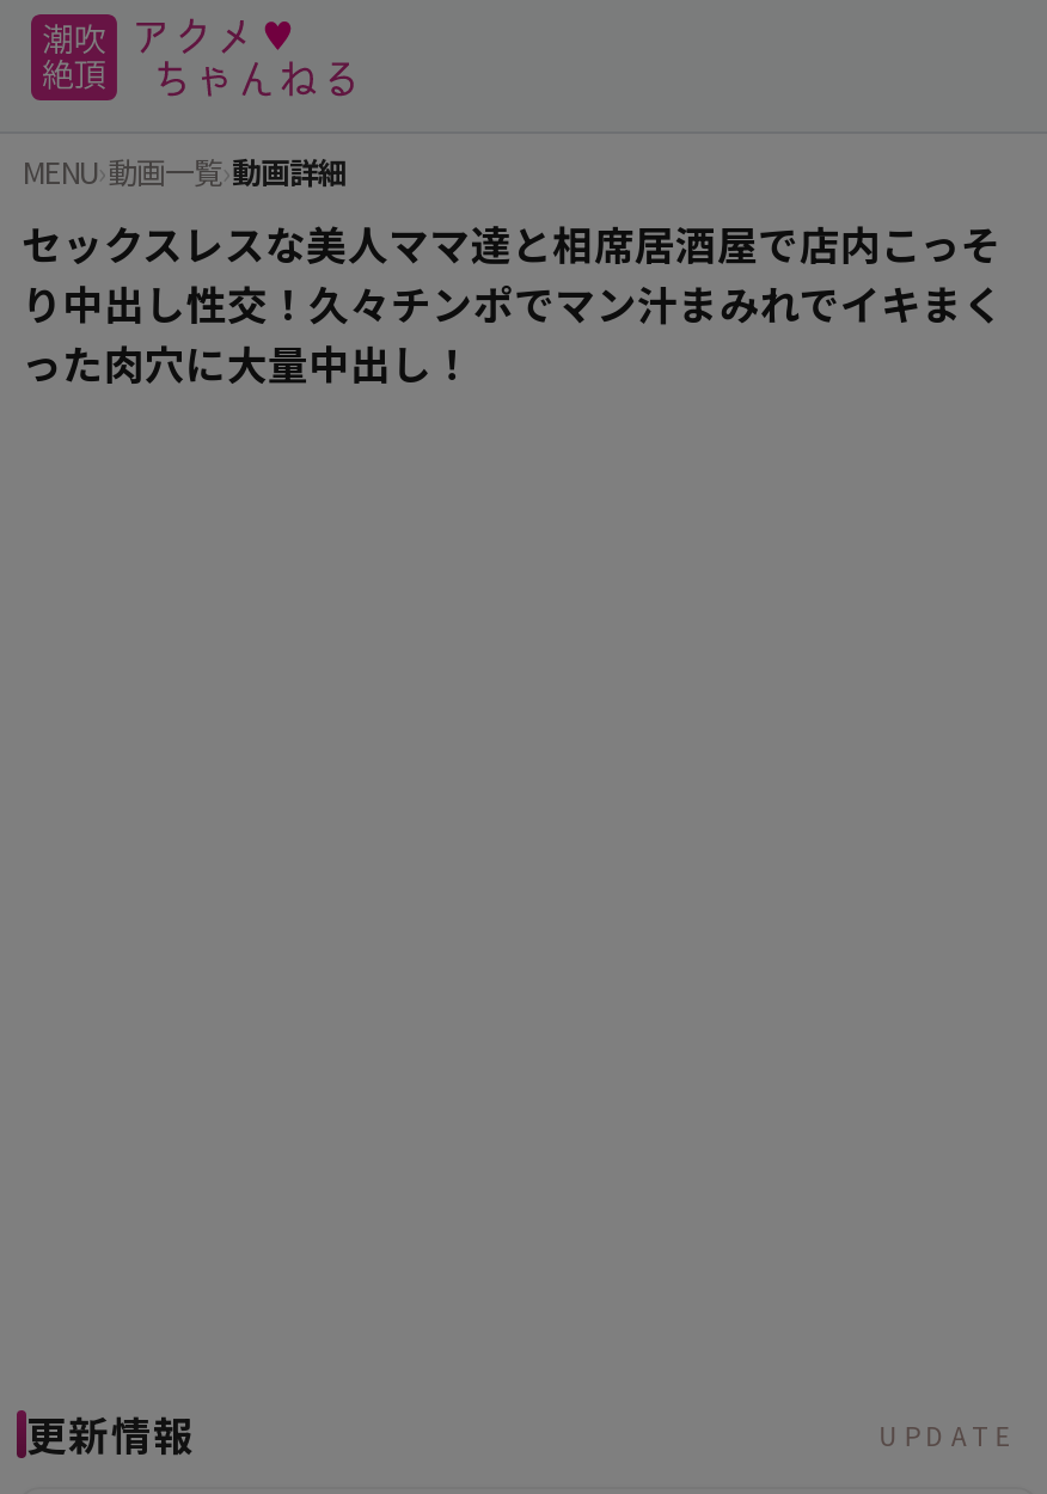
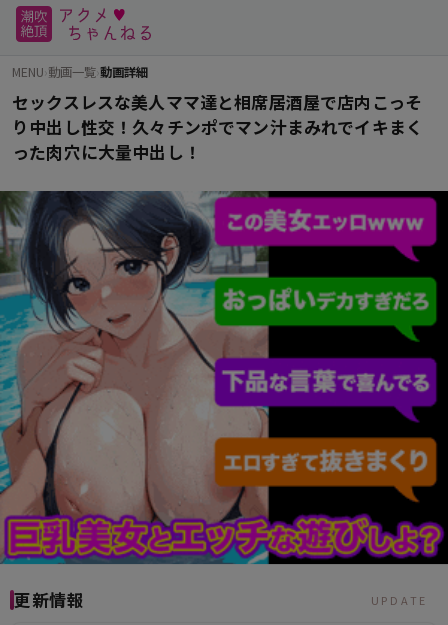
none -> [3,190,445,565] [image]

